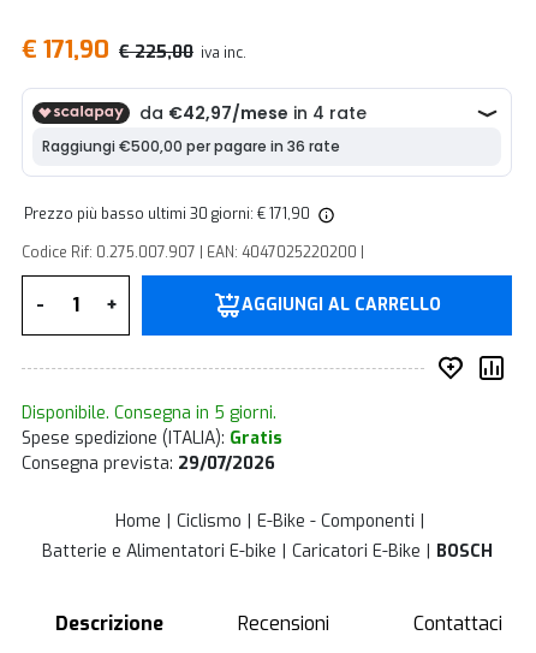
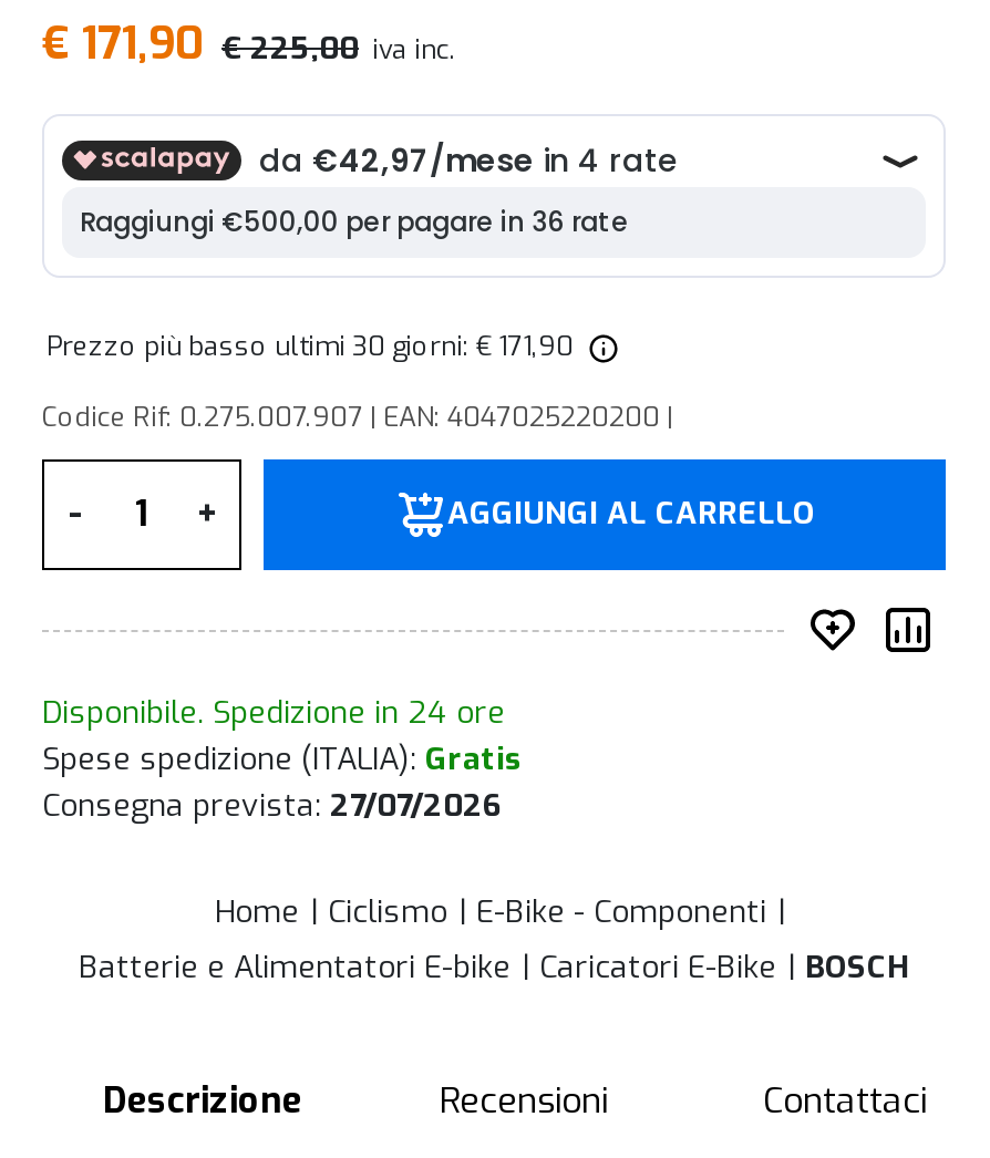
[22,402,276,425] Disponibile. Consegna in 5 giorni. -> [42,692,505,734] Disponibile. Spedizione in 24 ore
[22,452,275,475] Consegna prevista: 29/07/2026 -> [42,785,503,827] Consegna prevista: 27/07/2026

